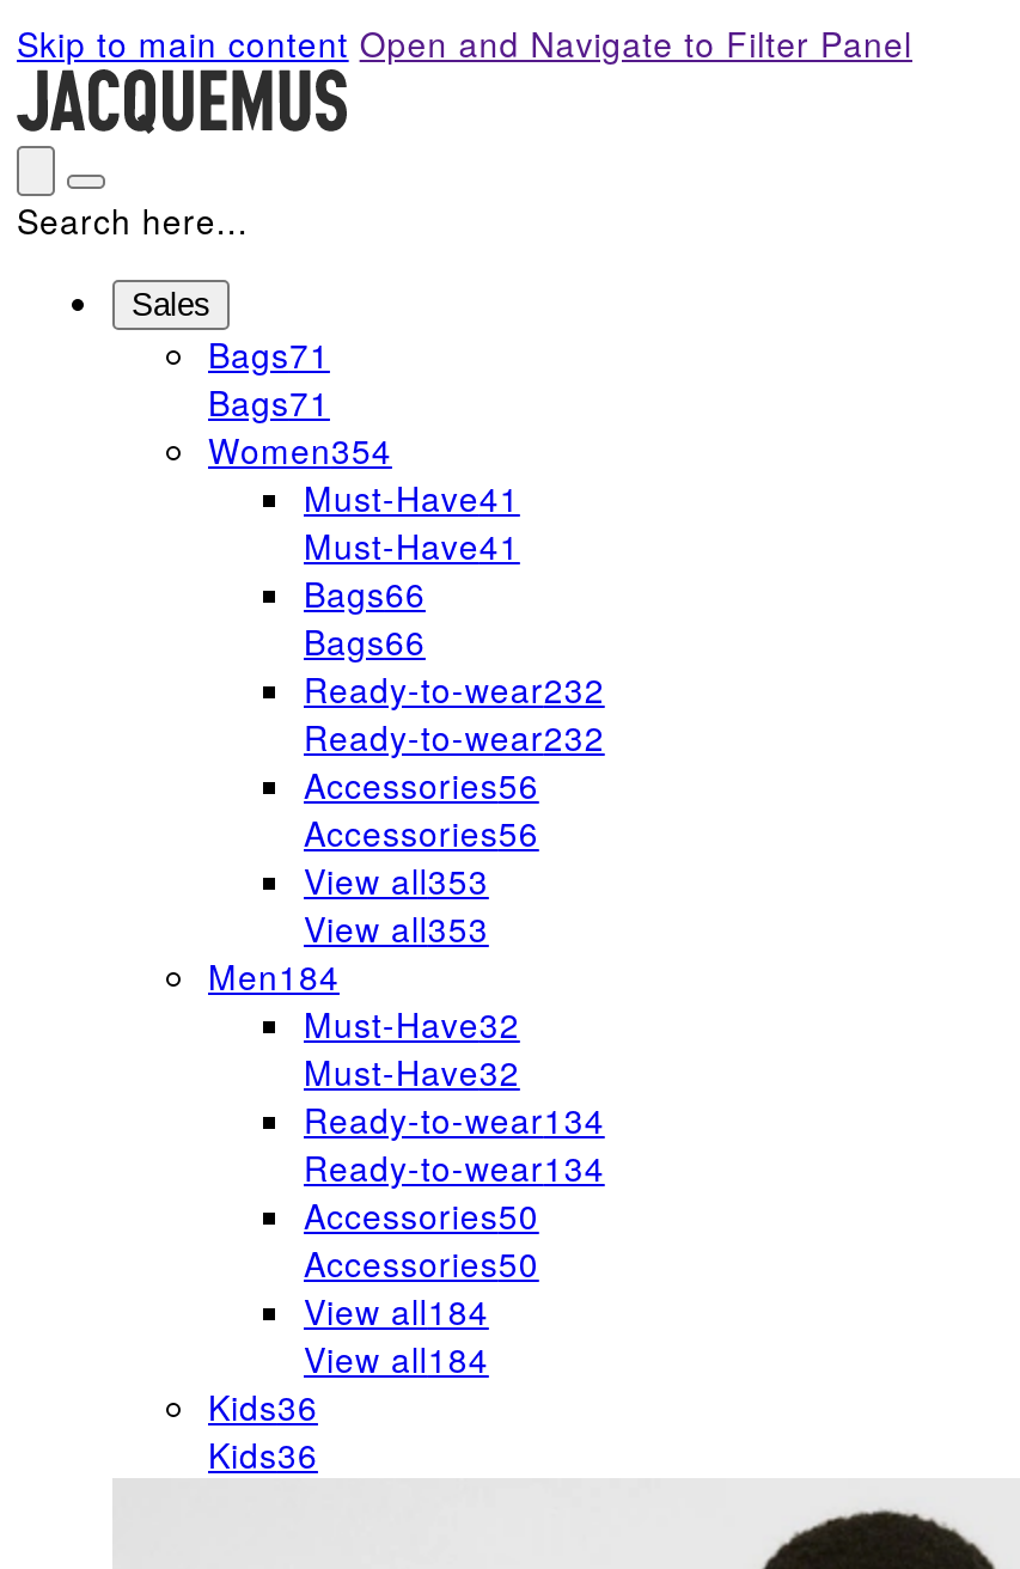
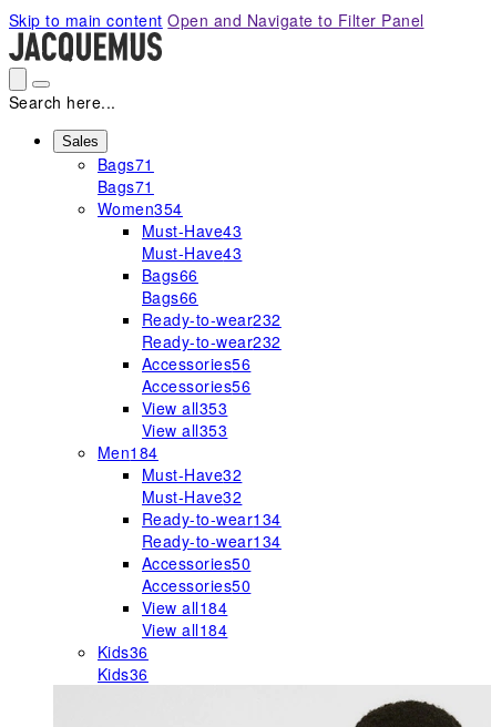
[304,474,520,521] Must-Have41 -> [142,219,242,242] Must-Have43
[304,521,520,569] Must-Have41 -> [142,242,242,264] Must-Have43

